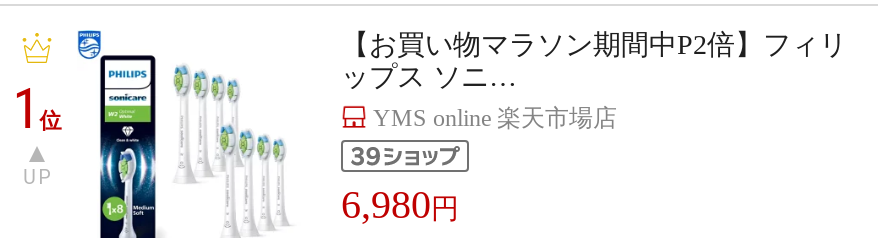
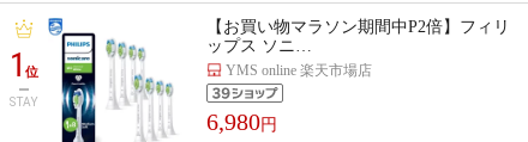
[23,166,51,188] UP -> [10,95,38,108] STAY

